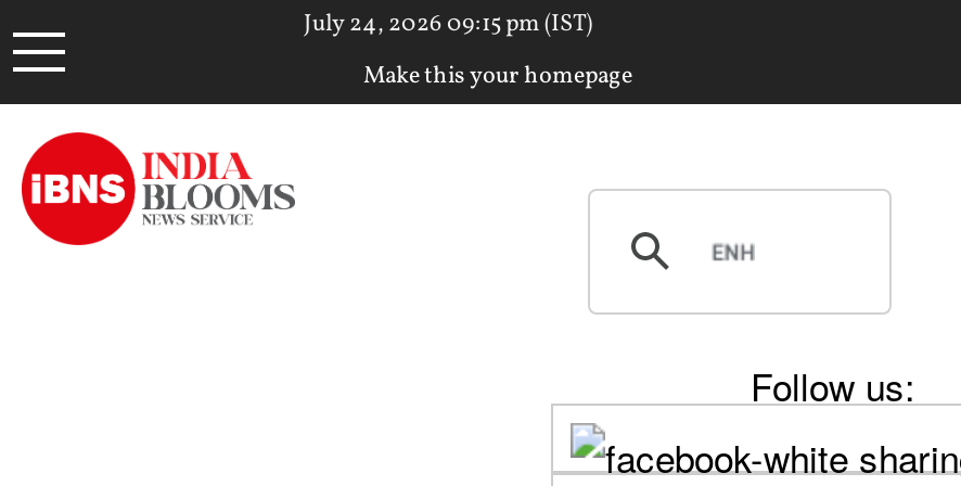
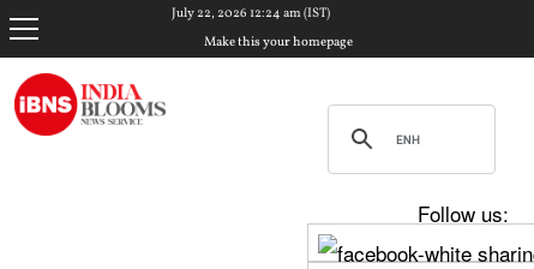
[304,9,592,41] July 24, 2026 09:15 pm (IST) -> [171,5,329,23] July 22, 2026 12:24 am (IST)

